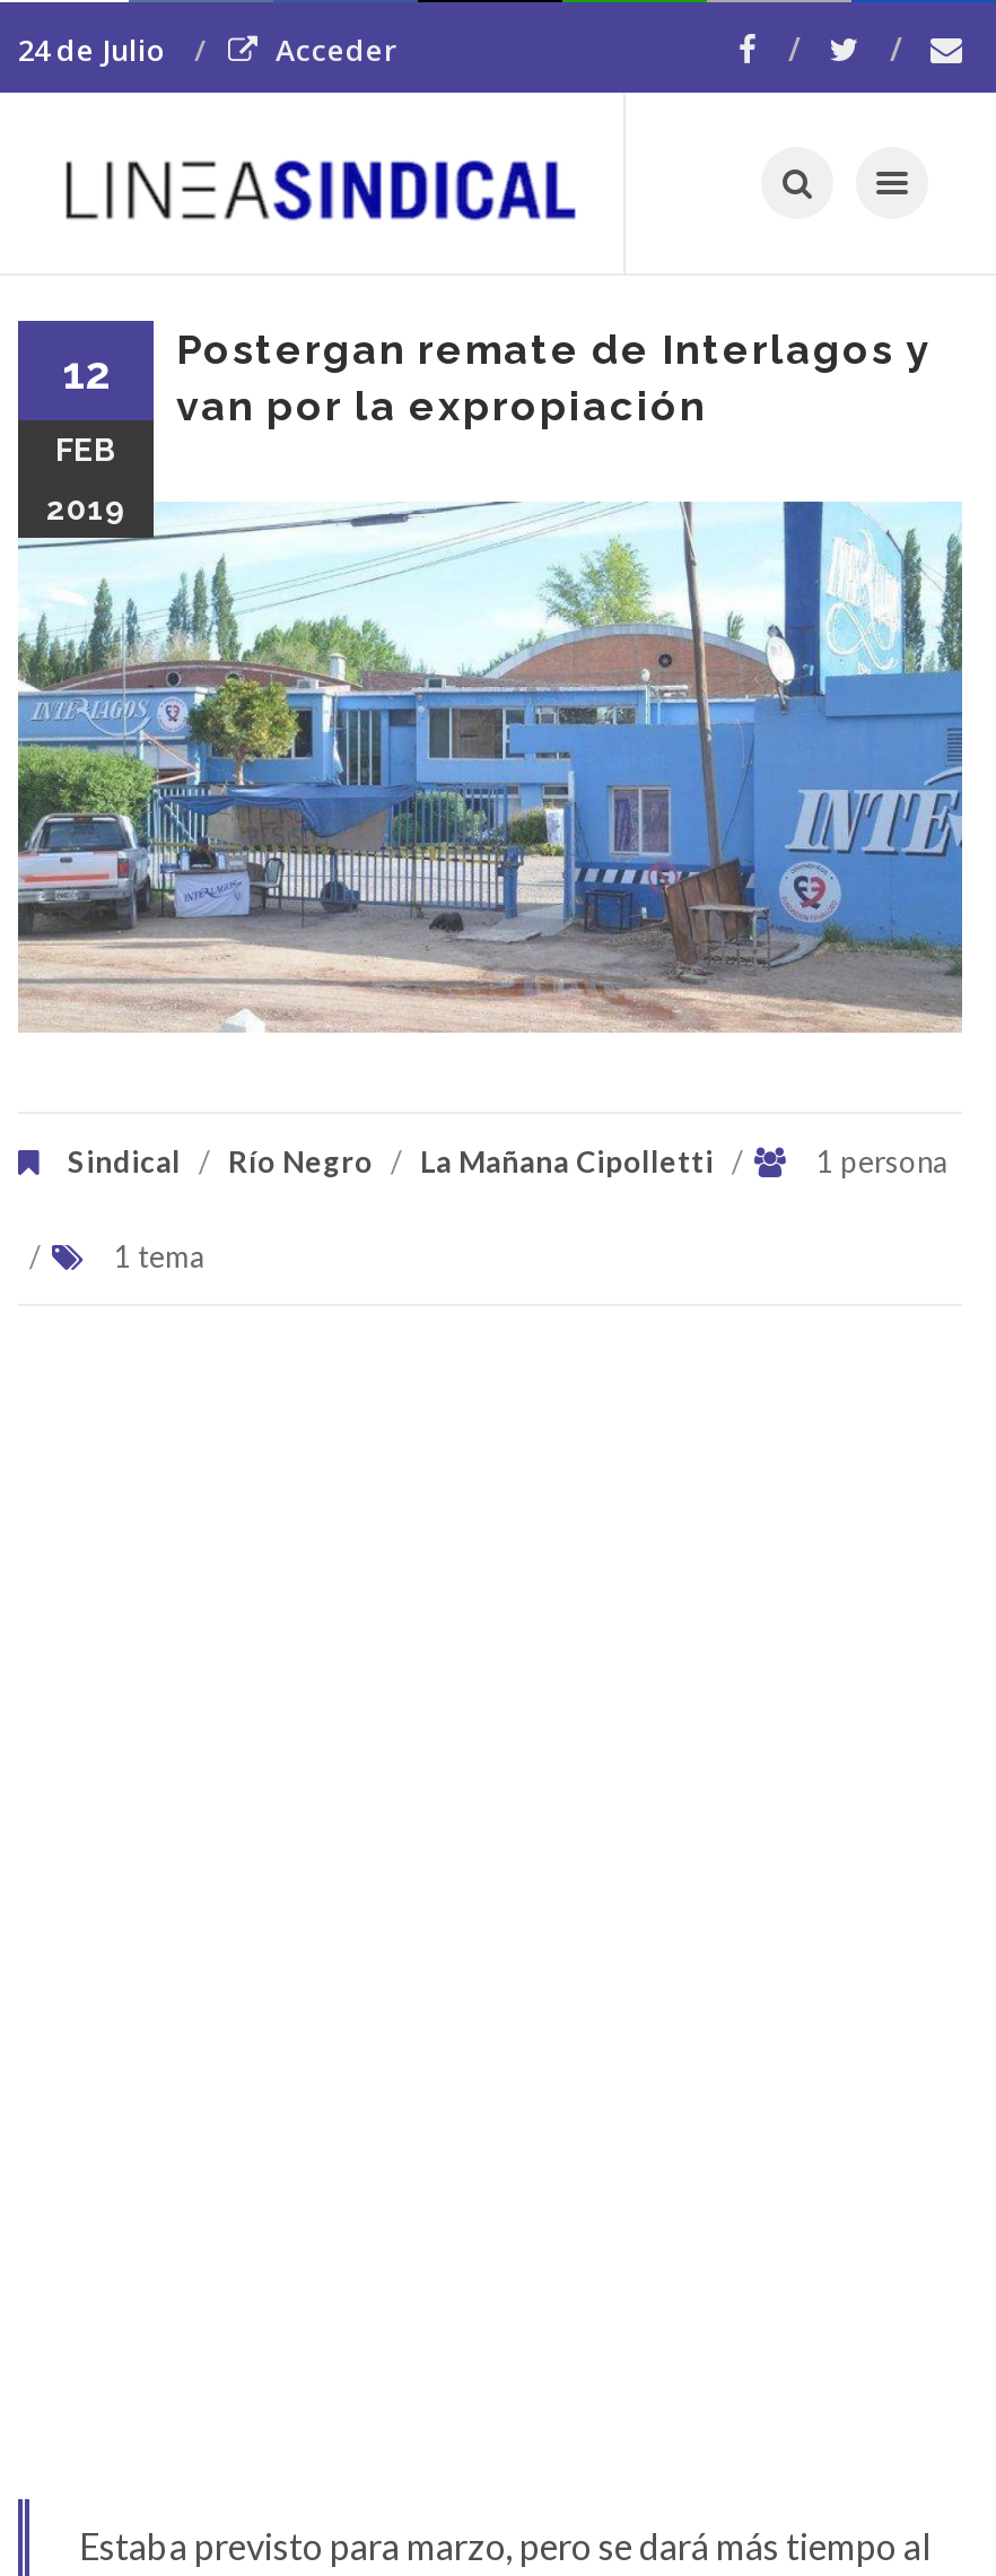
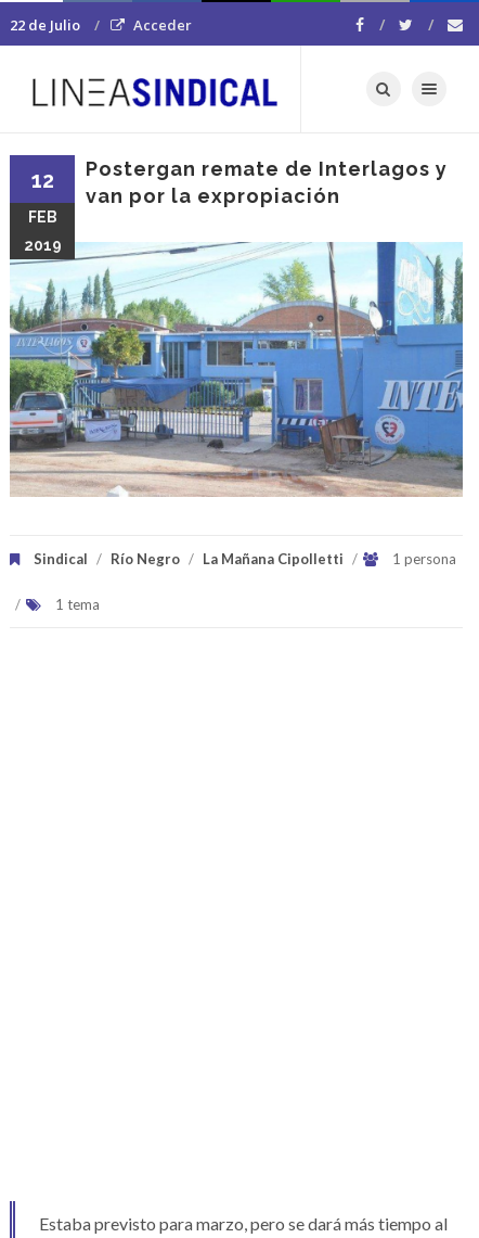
[18,29,172,70] 24 de Julio -> [10,15,83,35] 22 de Julio

